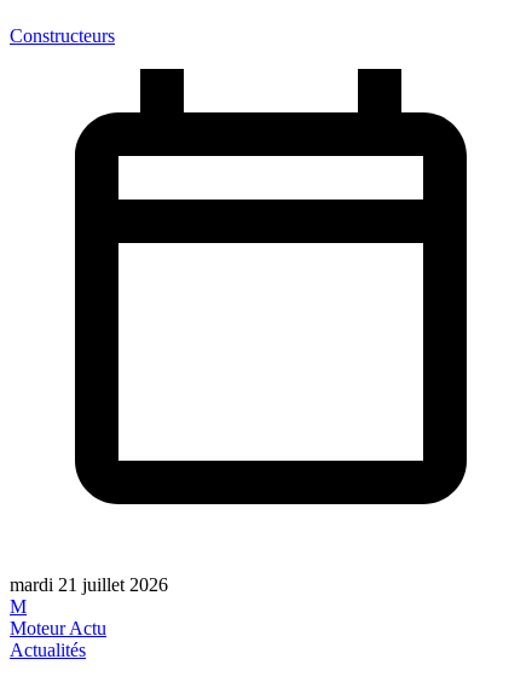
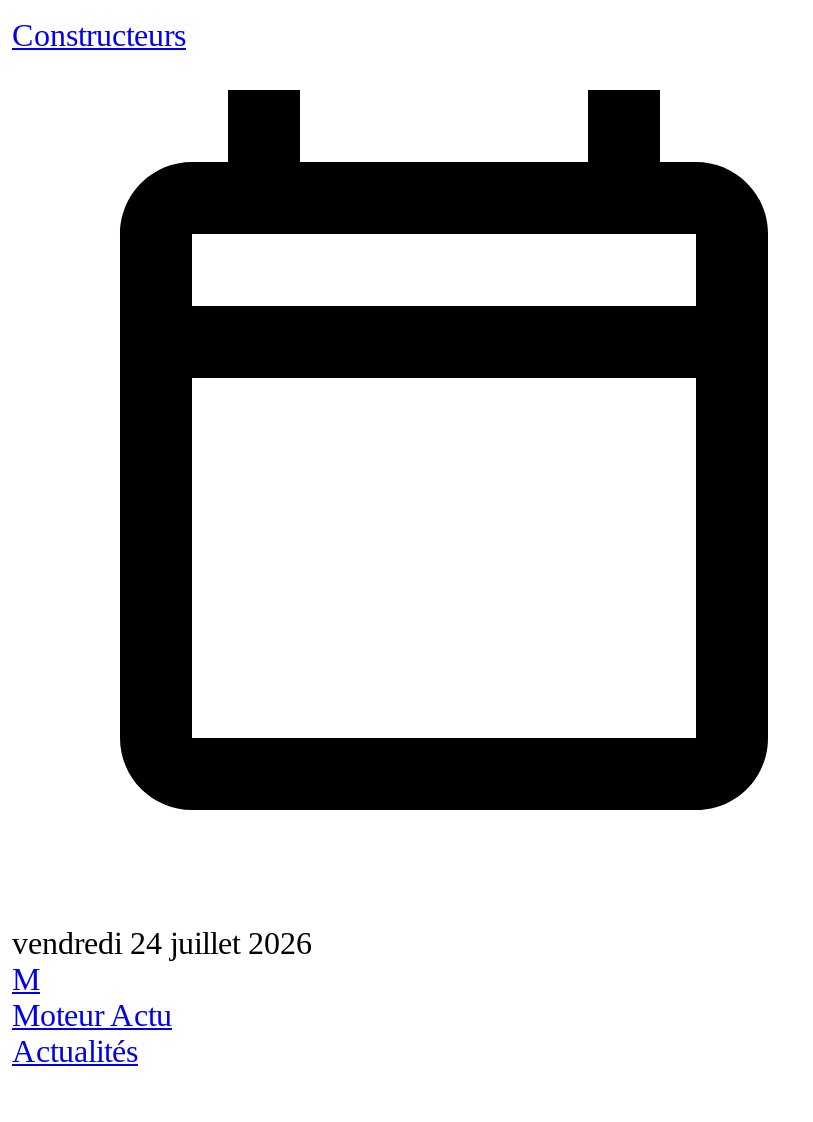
[10,574,168,595] mardi 21 juillet 2026 -> [12,926,312,960] vendredi 24 juillet 2026

